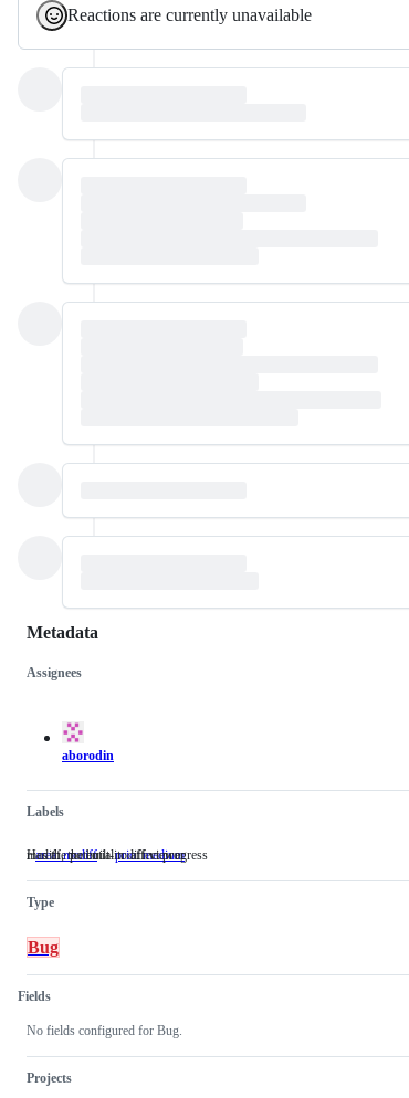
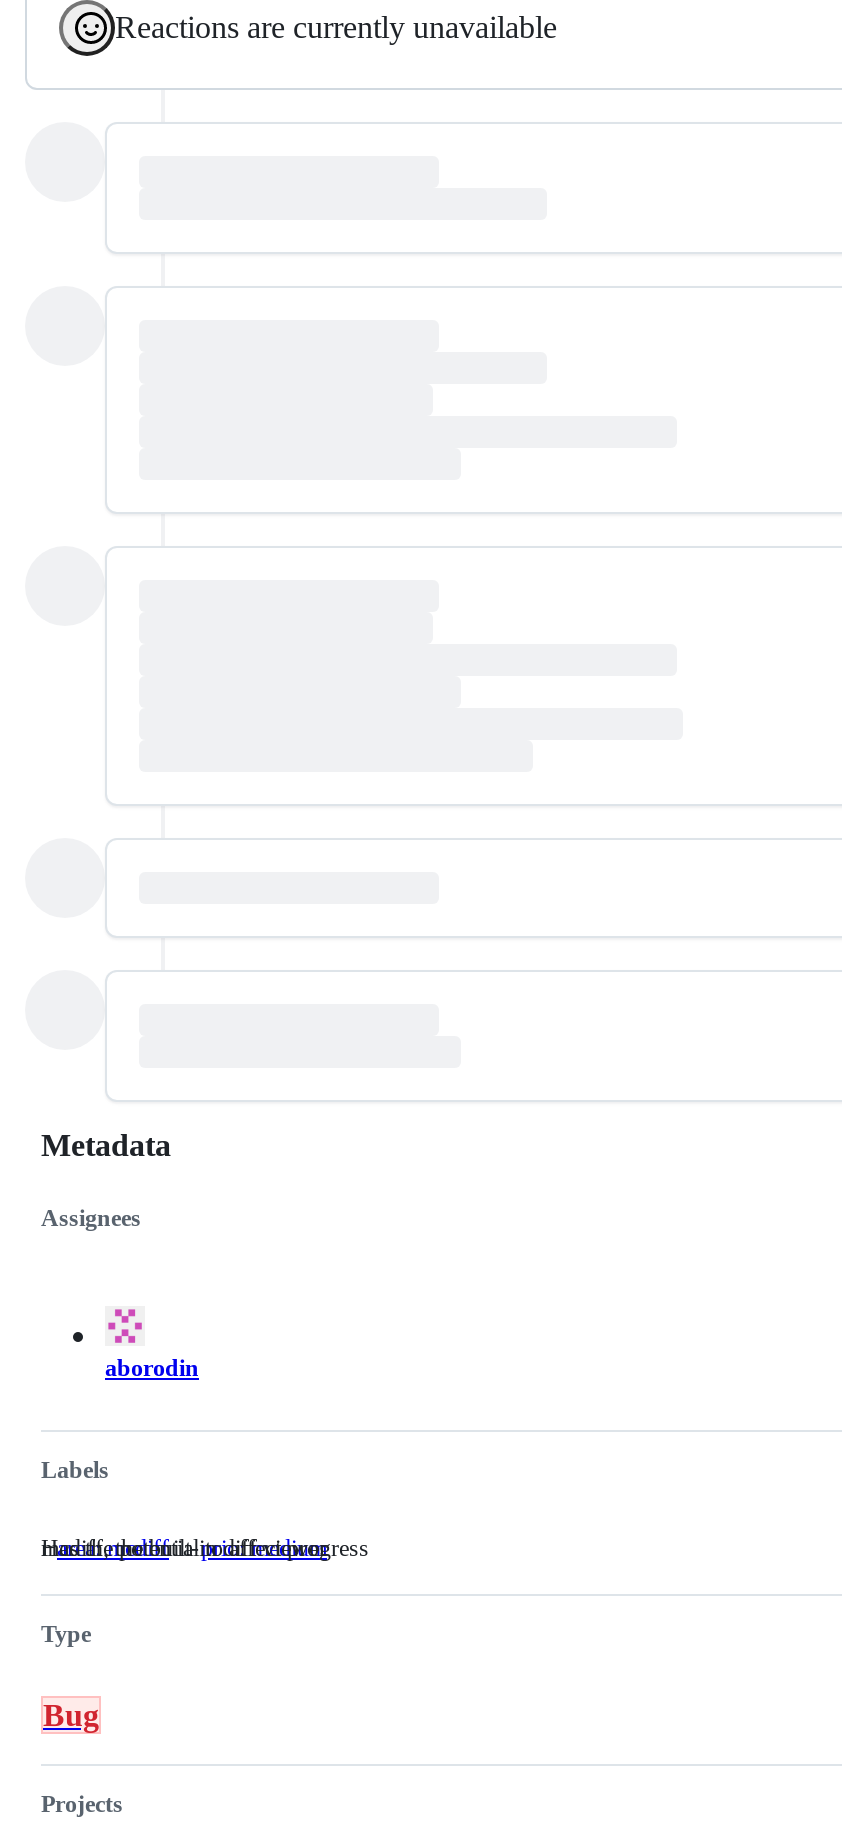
[18,989,182,1038] Fields | No fields configured for Bug. -> none

